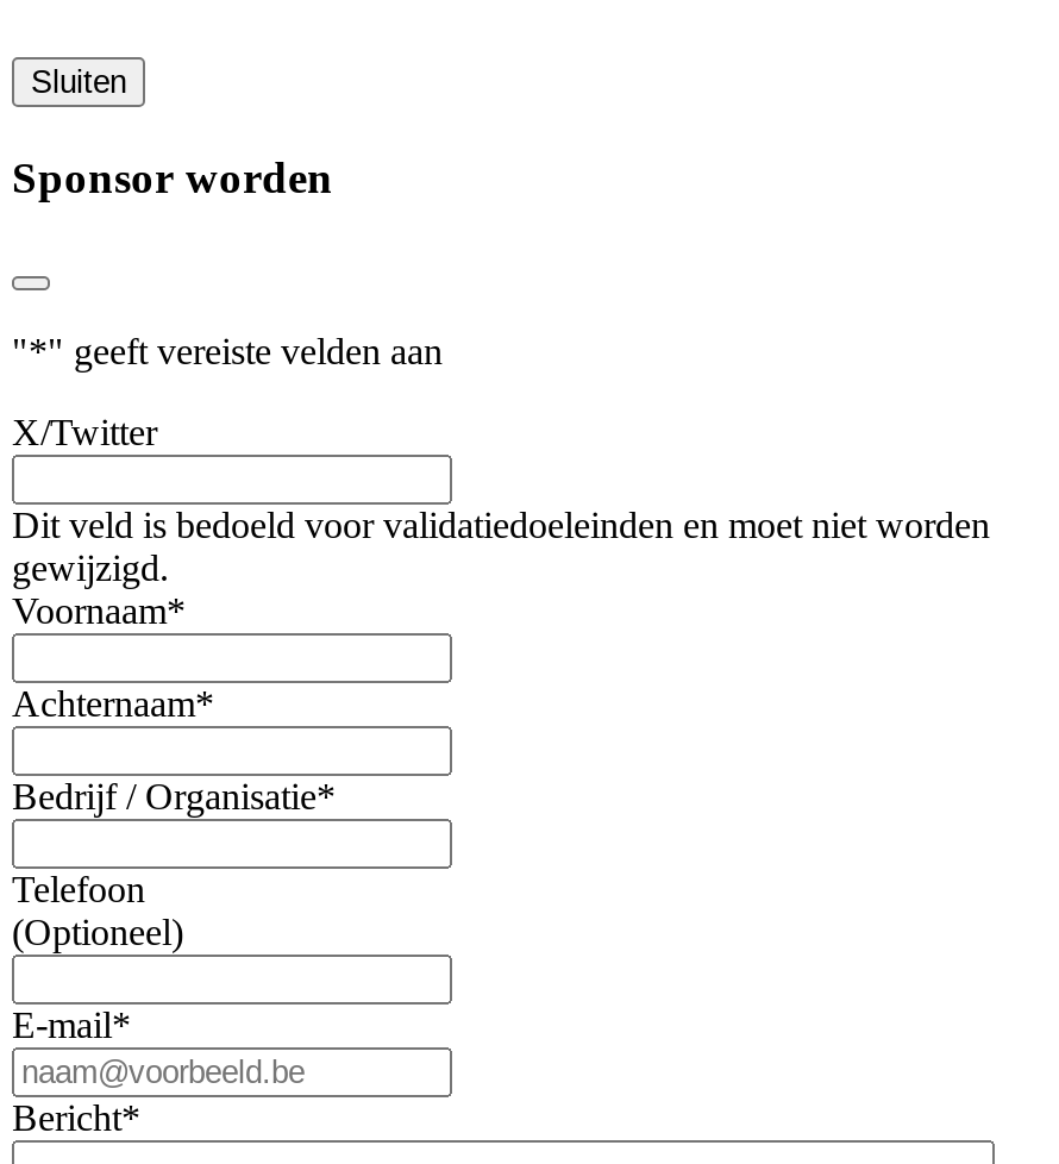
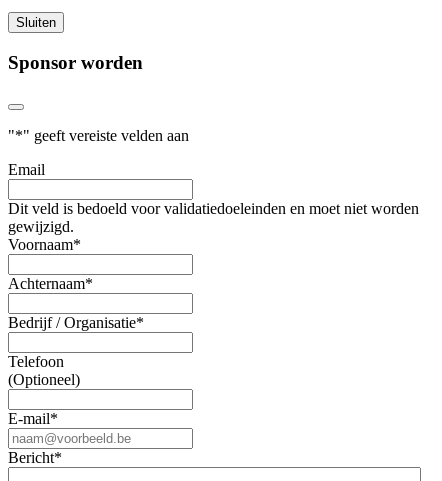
[12,412,157,452] X/Twitter -> [8,161,45,178] Email

